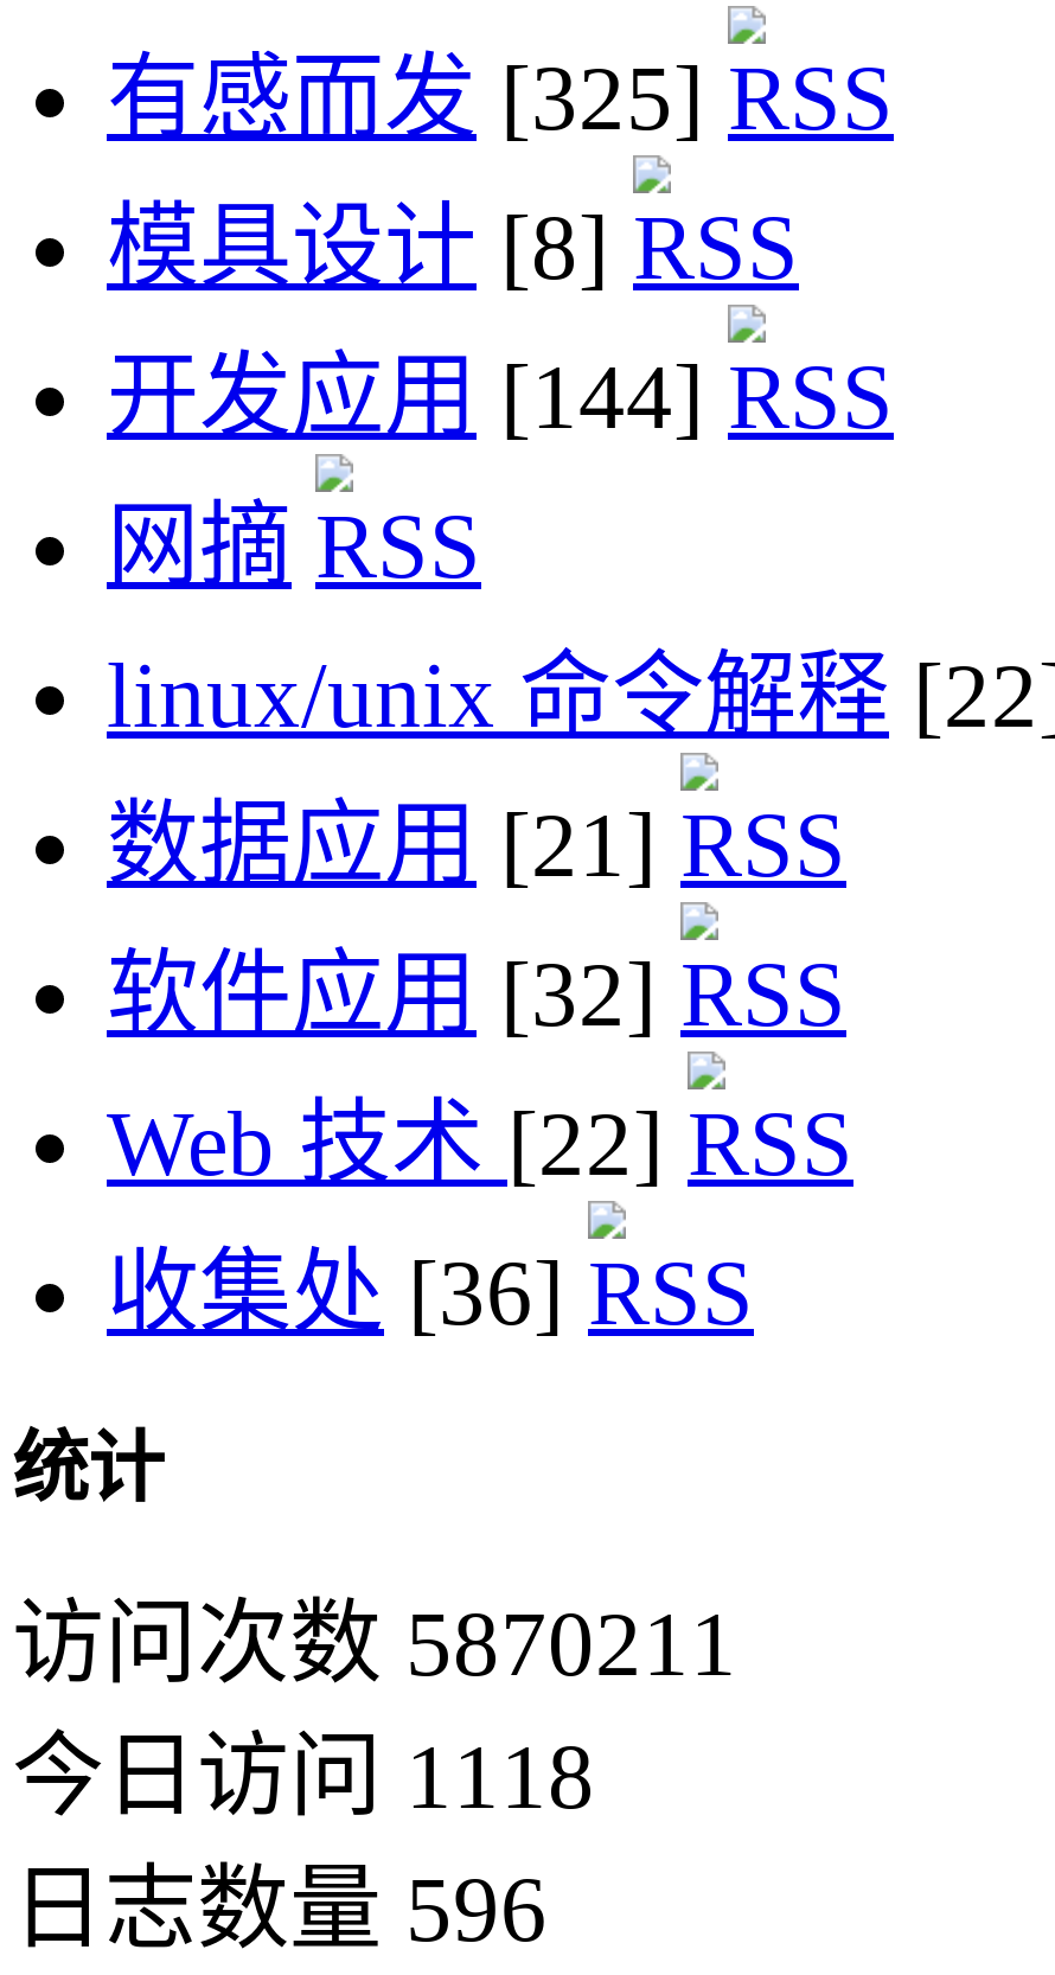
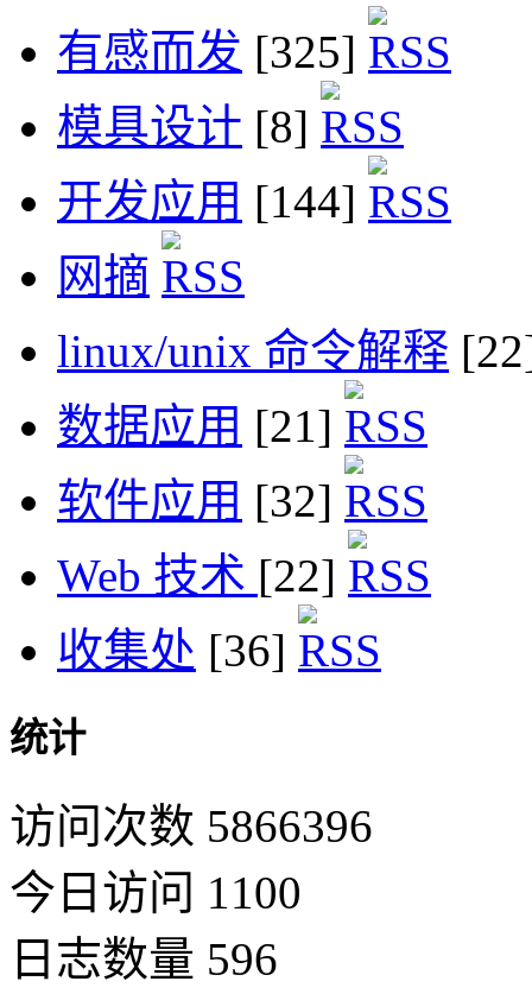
[12,1591,737,1693] 访问次数 5870211 -> [9,800,373,851] 访问次数 5866396
[12,1724,595,1826] 今日访问 1118 -> [9,867,302,918] 今日访问 1100

